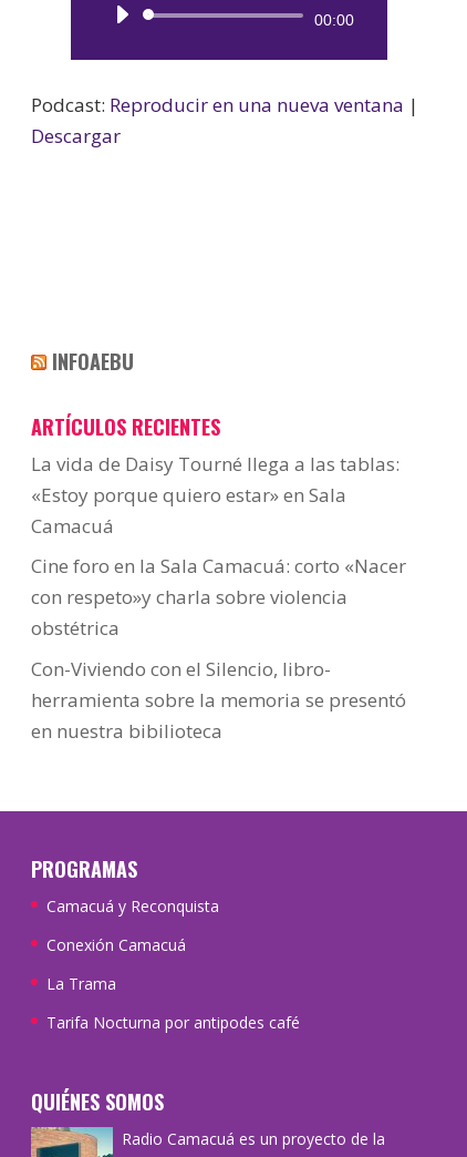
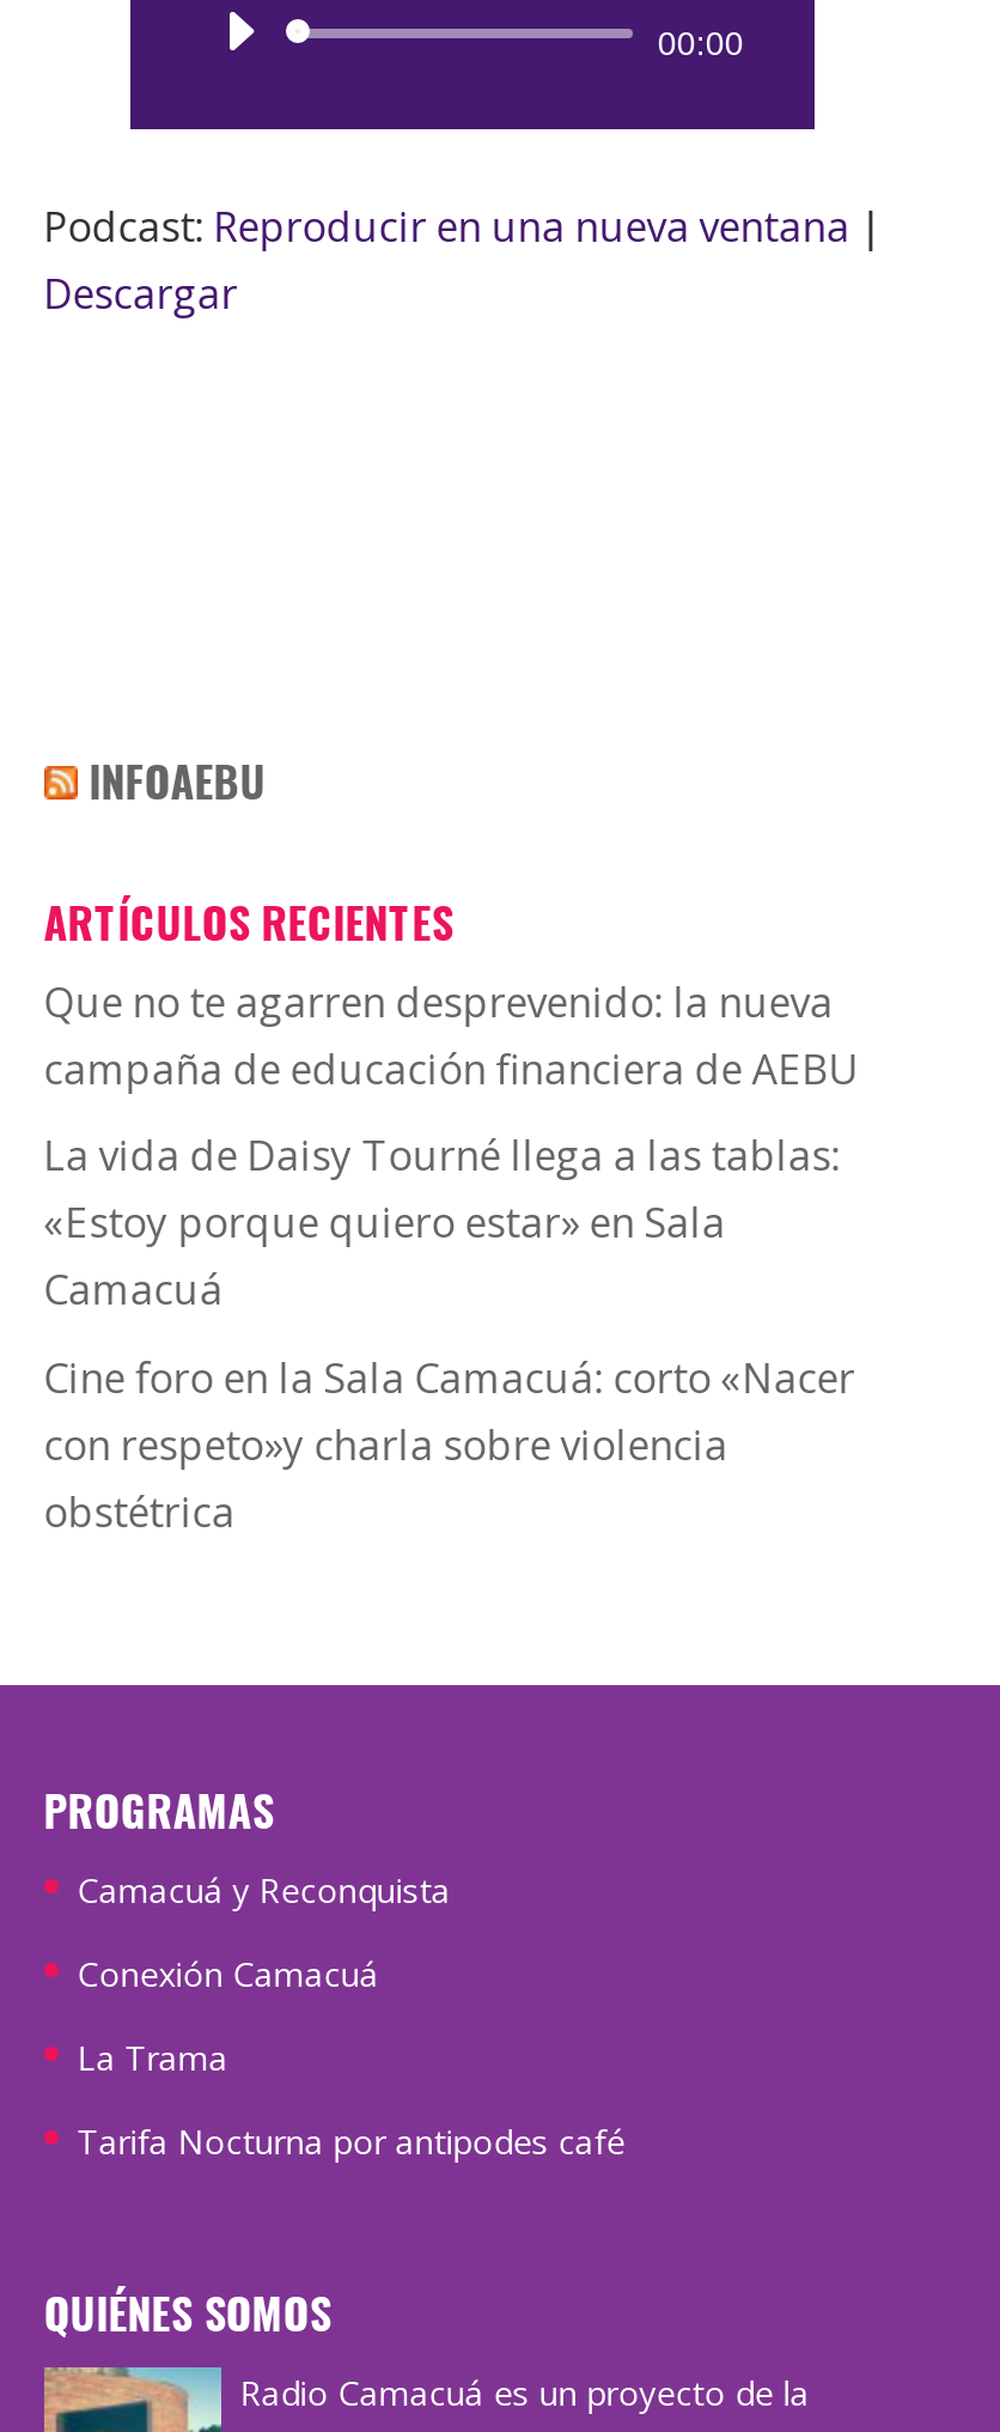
none -> [44,973,860,1095] Que no te agarren desprevenido: la nueva | campaña de educación financiera de AEBU
moved [31,451,406,641] -> [44,1128,855,1538]: La vida de Daisy Tourné llega a las tablas: | «Estoy porque quiero estar» en Sala | Camacuá | Cine foro en la Sala Camacuá: corto «Nacer | con respeto»y charla sobre violencia | obstétrica
[31,656,406,743] Con-Viviendo con el Silencio, libro- | herramienta sobre la memoria se presentó | en nuestra bibilioteca -> none

